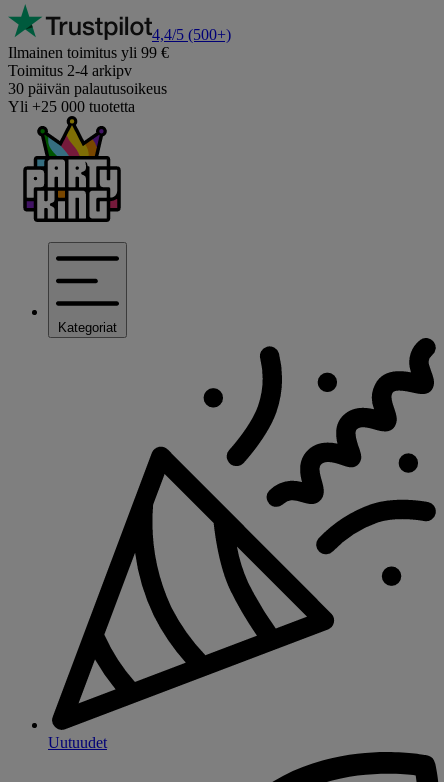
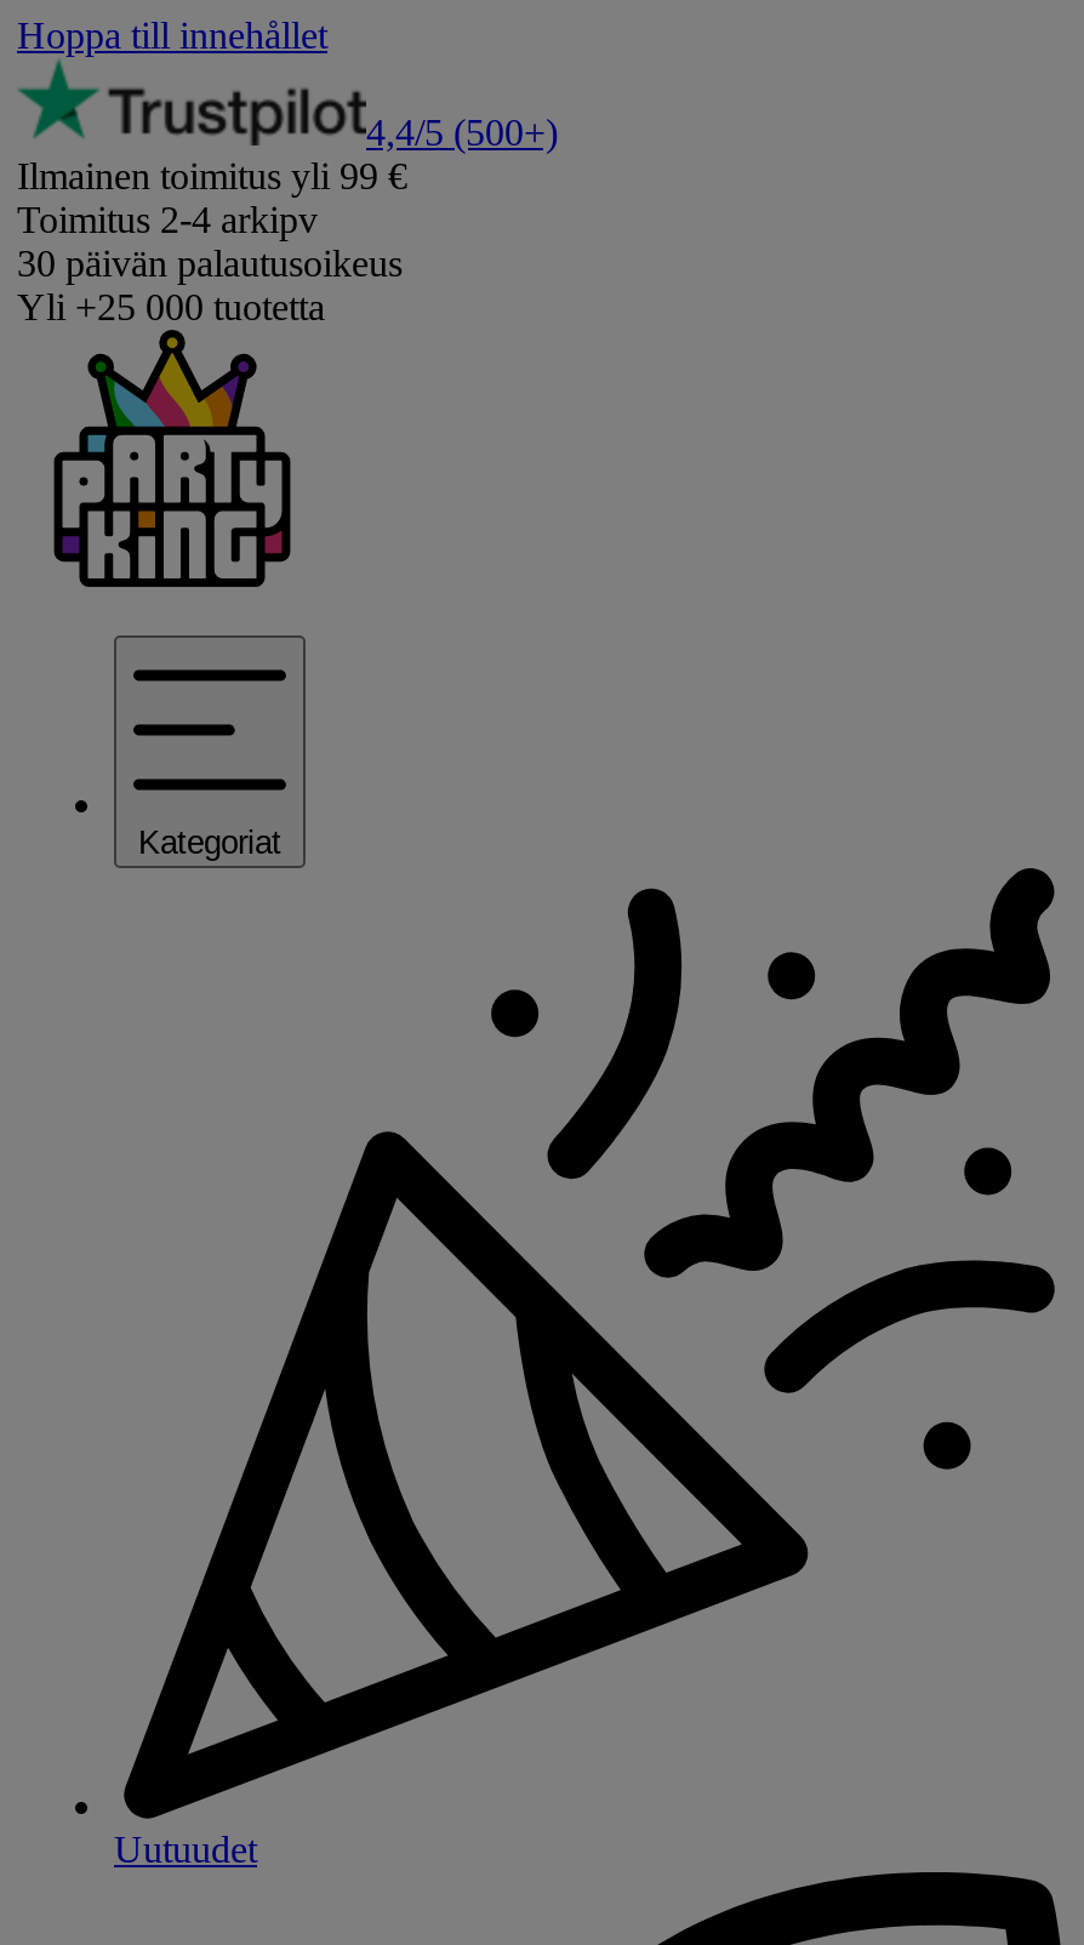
none -> [17,15,327,56] Hoppa till innehållet

